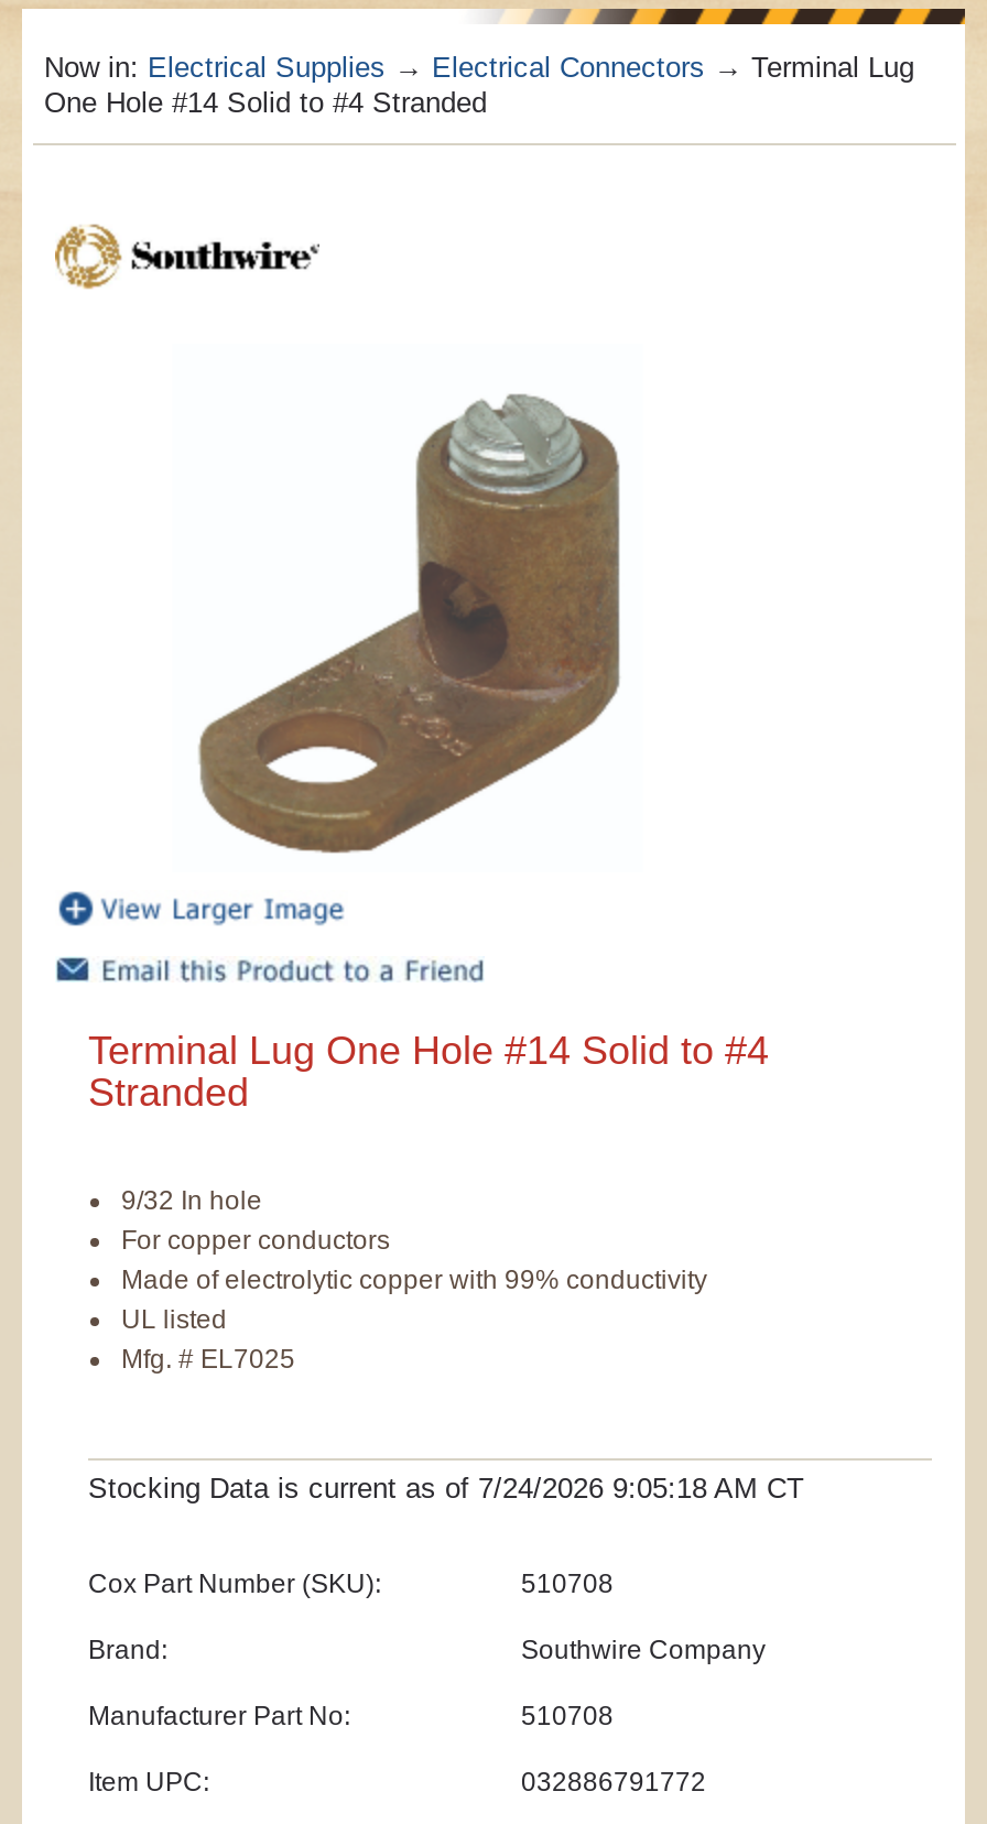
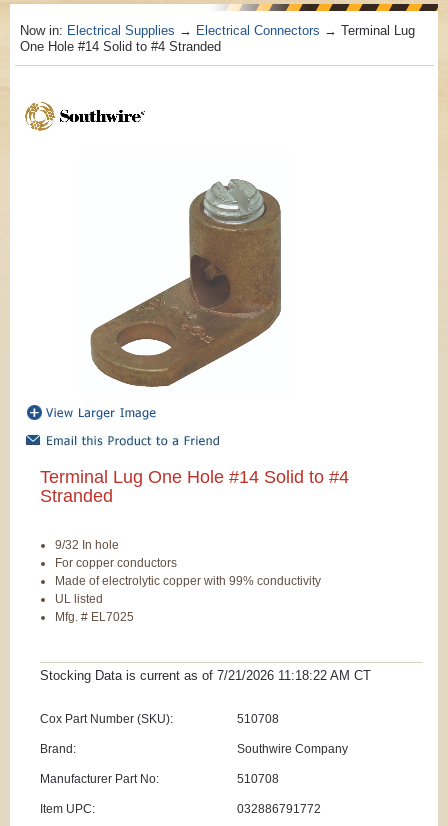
[88,1472,804,1505] Stocking Data is current as of 7/24/2026 9:05:18 AM CT -> [40,668,371,683] Stocking Data is current as of 7/21/2026 11:18:22 AM CT

